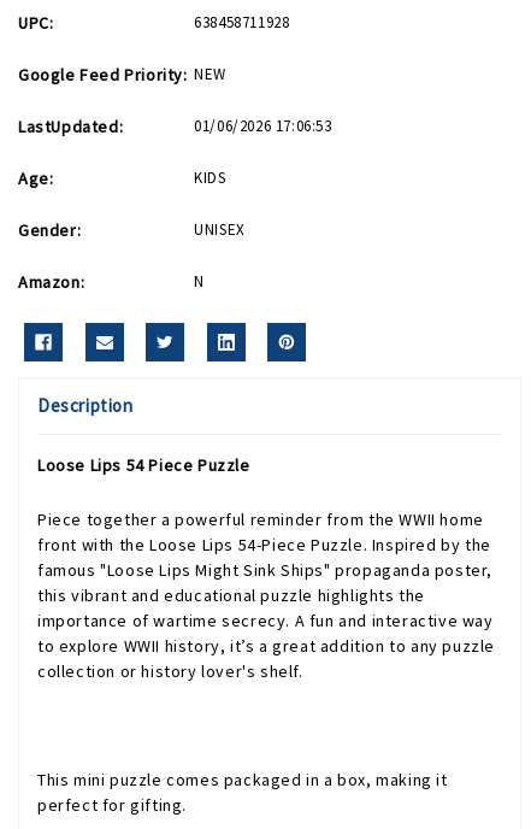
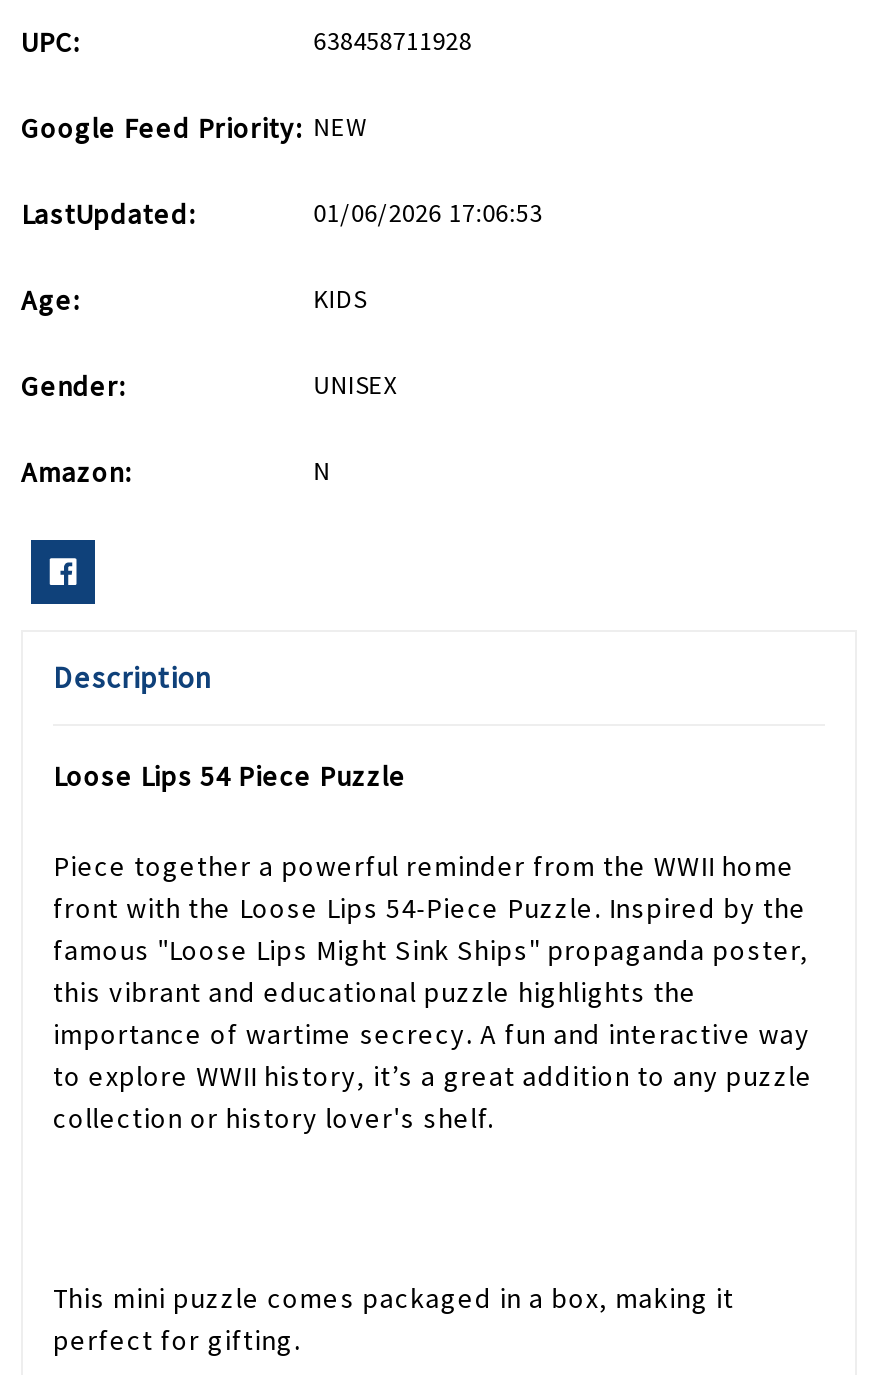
[84,322,125,363] [image] -> none
[144,322,185,363] [image] -> none
[206,322,247,363] [image] -> none
[266,322,307,363] [image] -> none

